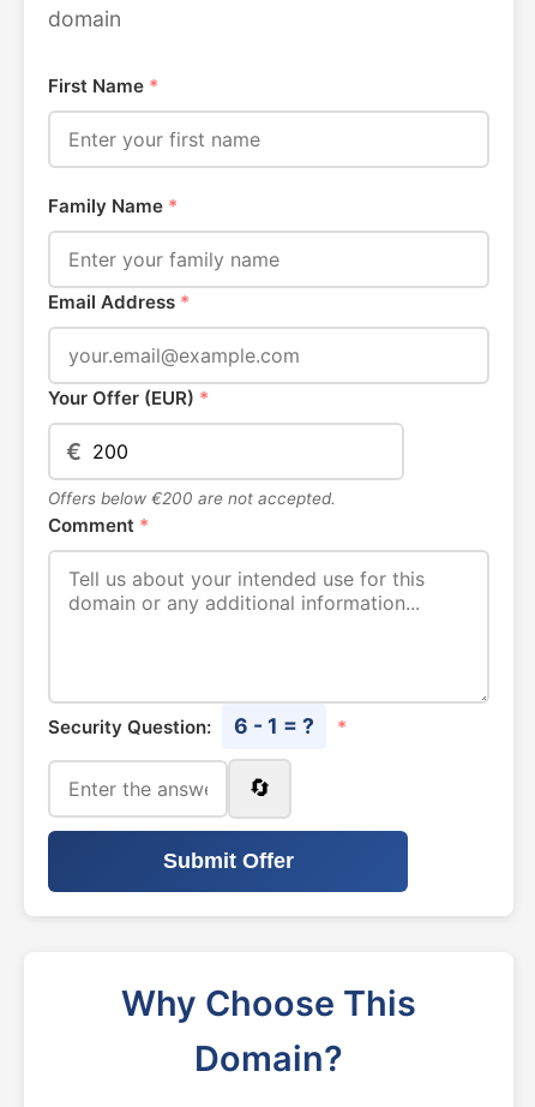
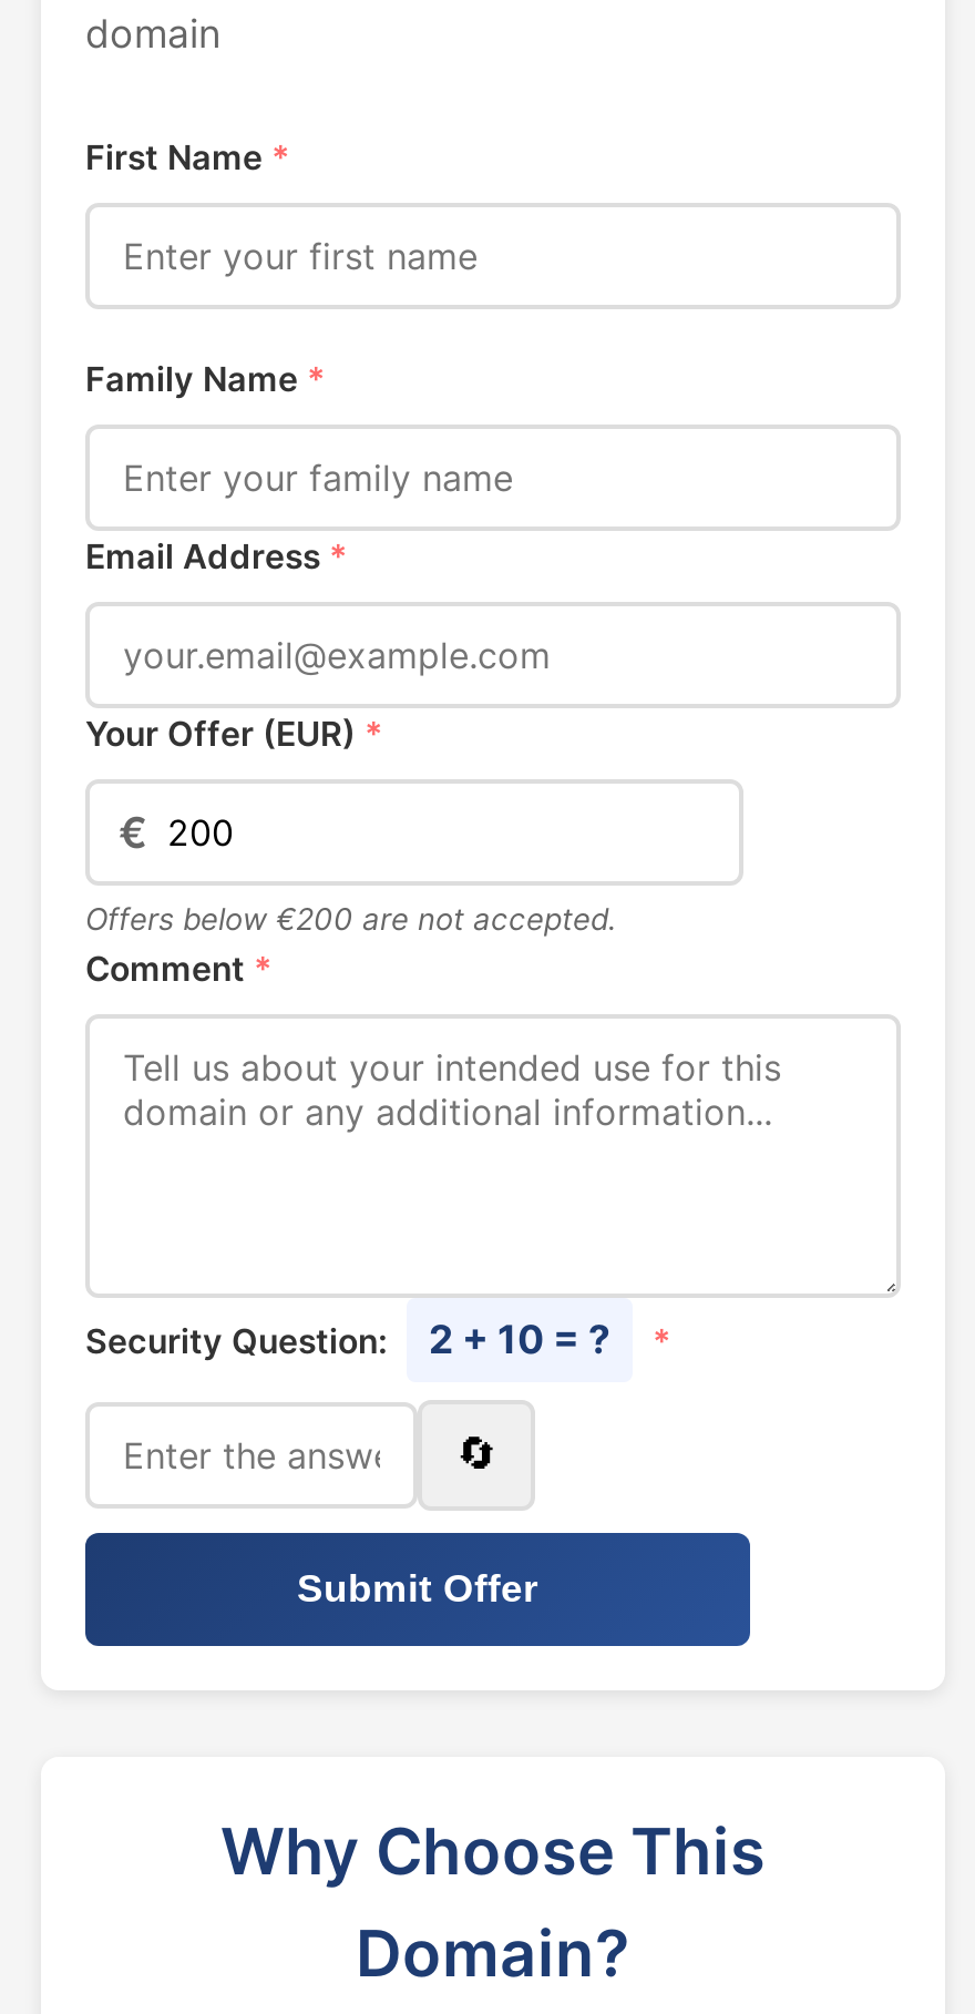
[234,713,314,738] 6 - 1 = ? -> [429,1316,610,1362] 2 + 10 = ?

